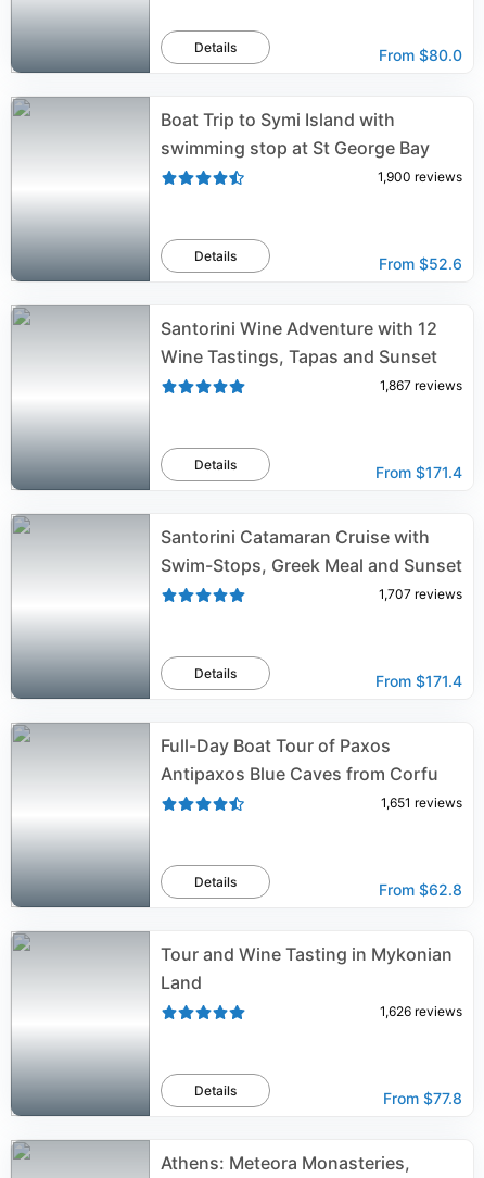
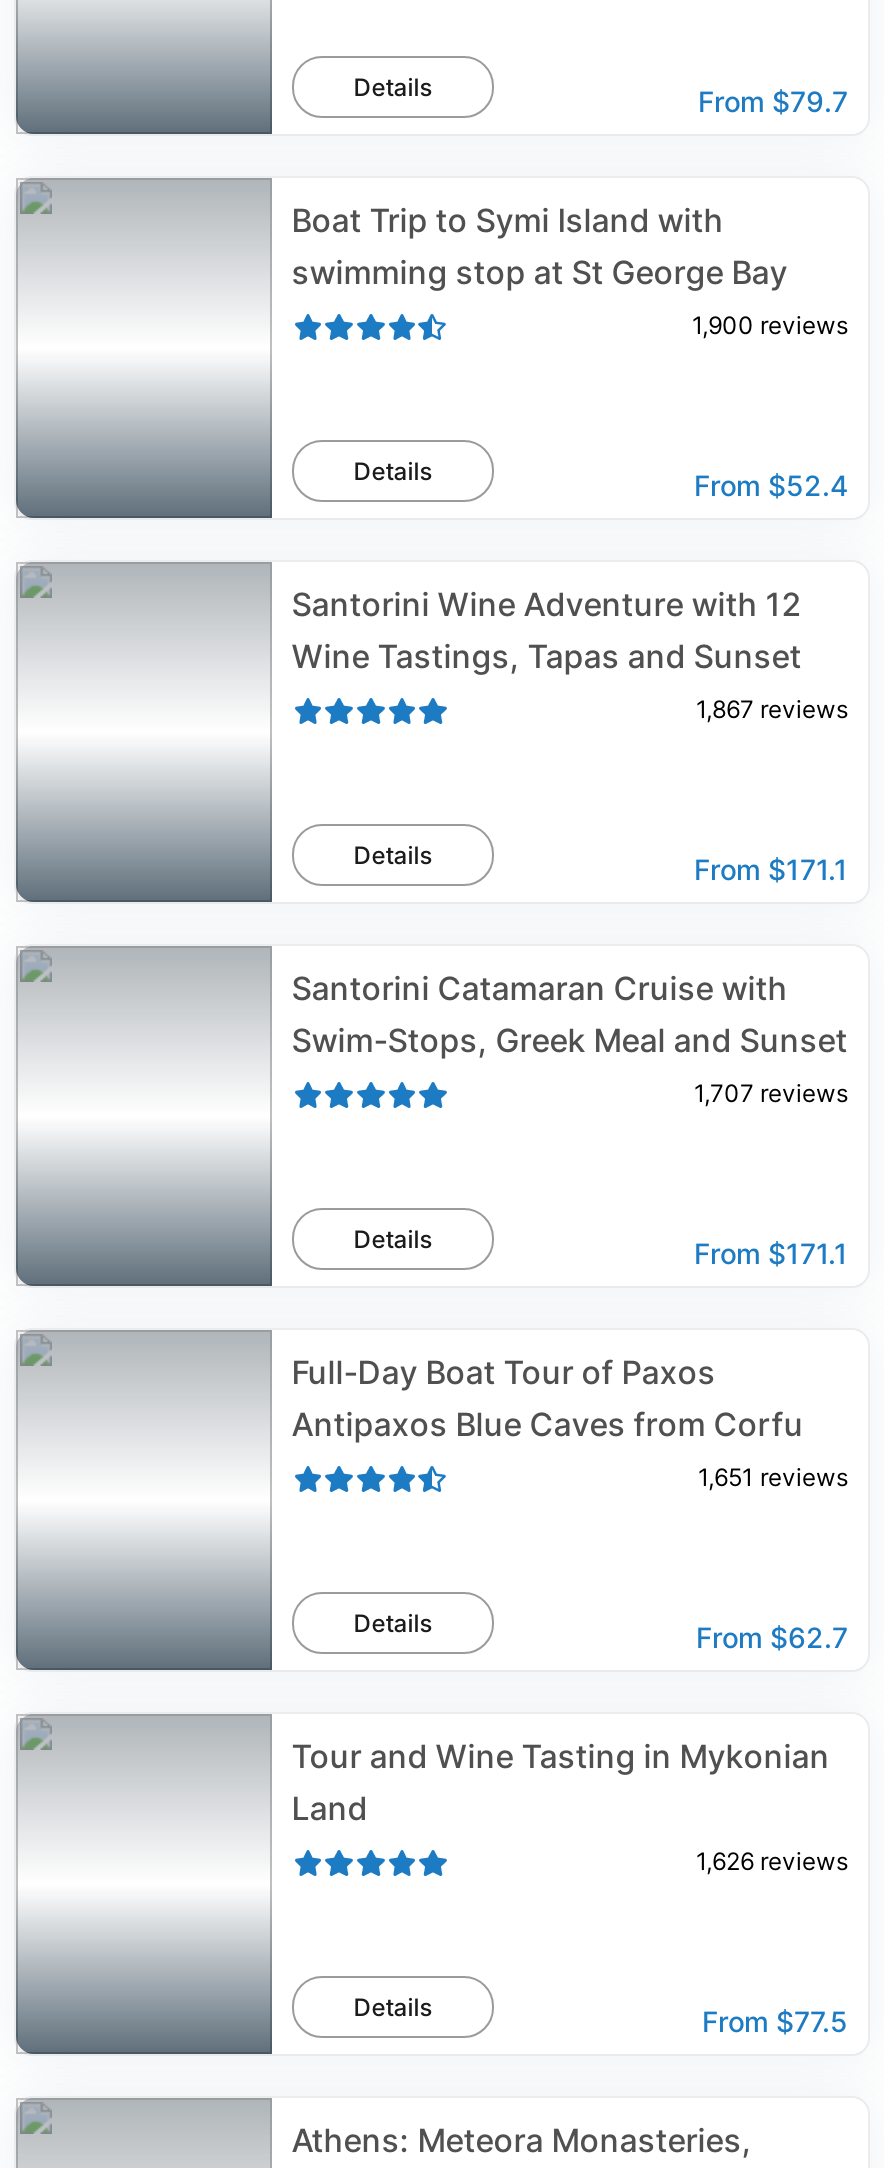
[379,46,462,64] From $80.0 -> [698,84,848,118] From $79.7
[379,254,462,273] From $52.6 -> [694,468,848,502] From $52.4
[375,463,462,481] From $171.4 -> [694,852,848,886] From $171.1
[375,672,462,690] From $171.4 -> [694,1236,848,1270] From $171.1
[379,880,462,899] From $62.8 -> [696,1620,848,1654] From $62.7
[383,1089,462,1107] From $77.8 -> [702,2004,848,2038] From $77.5

